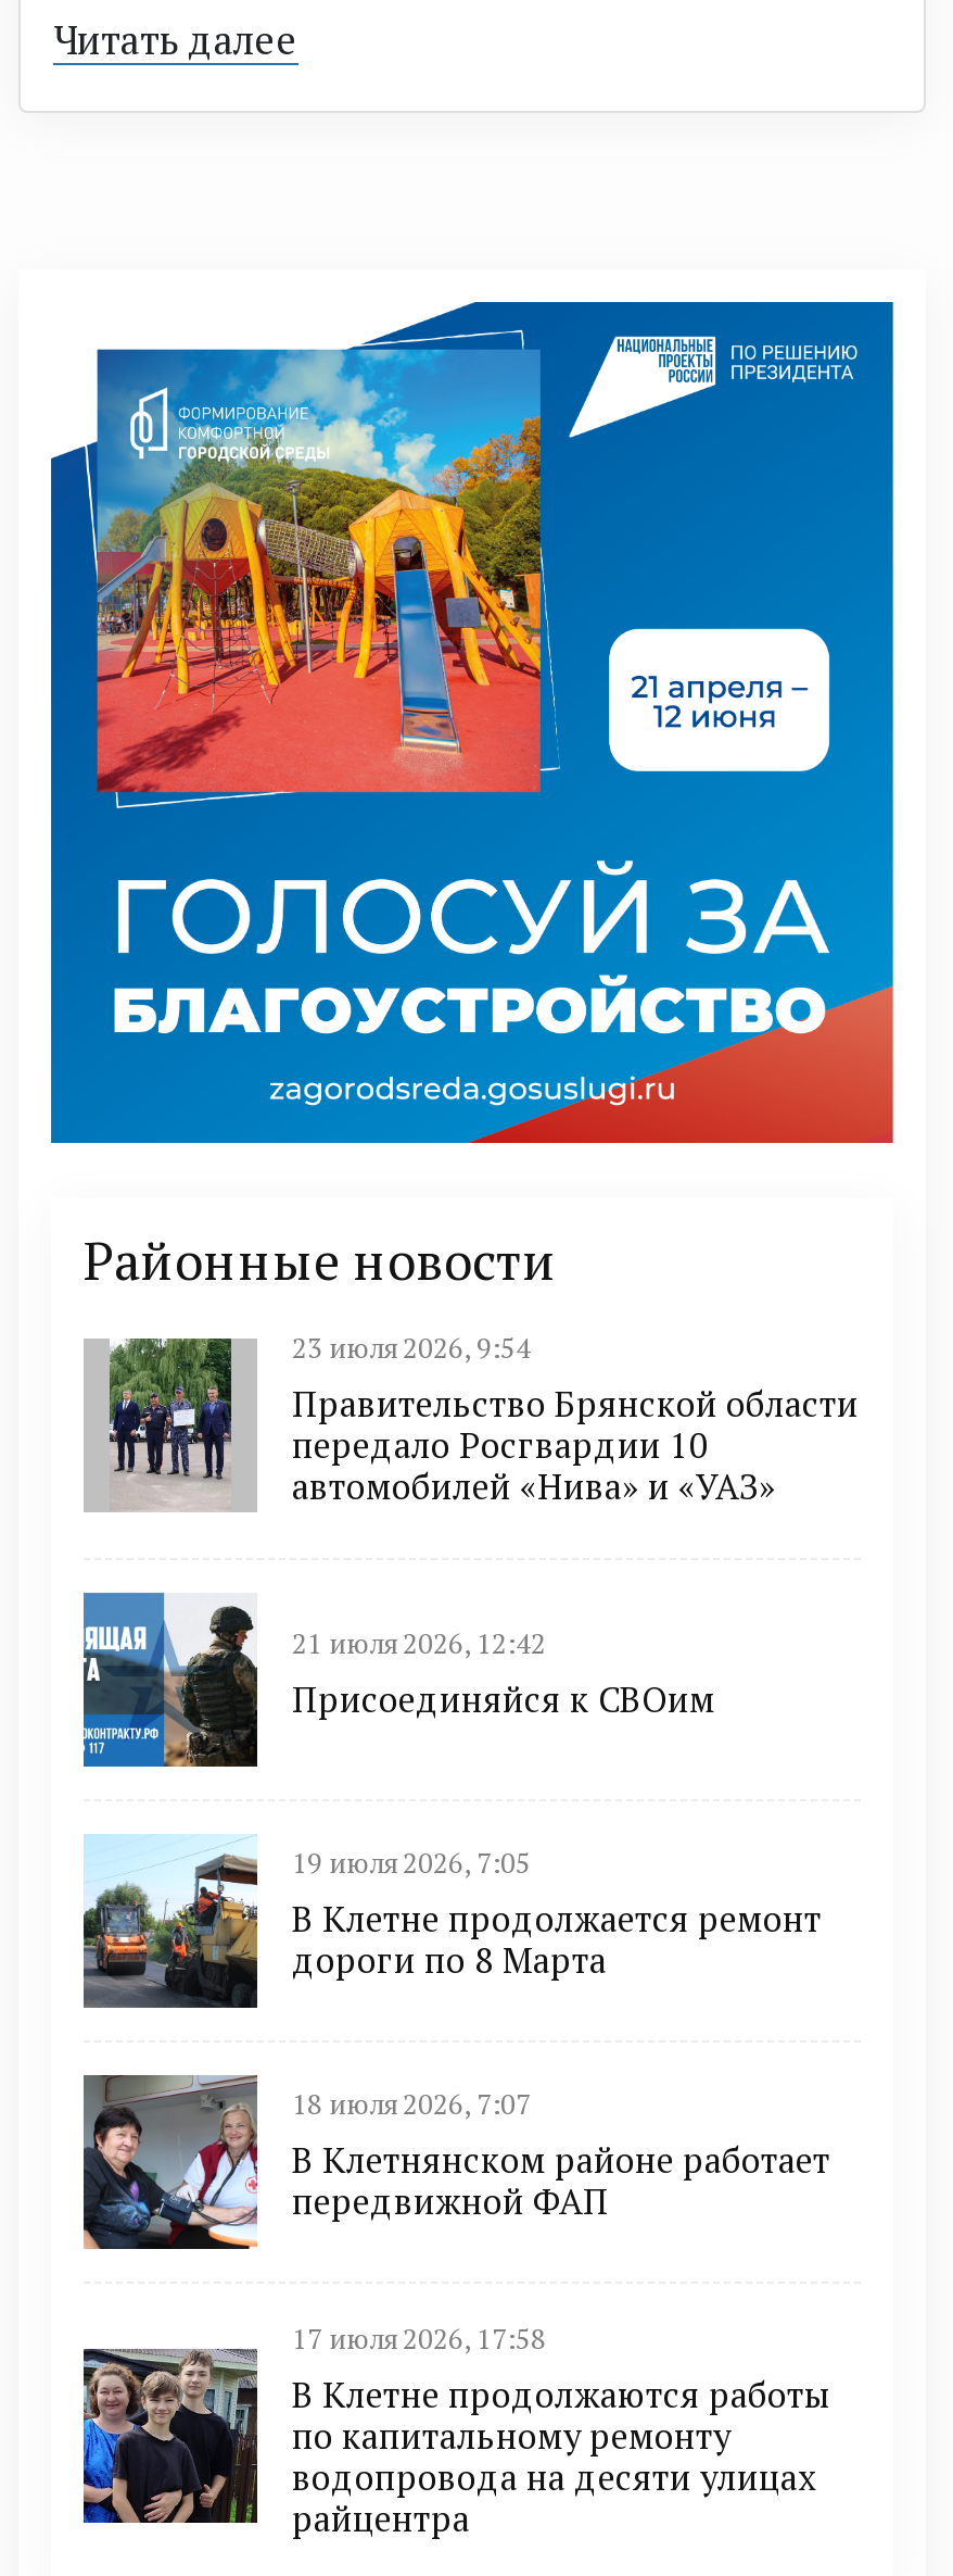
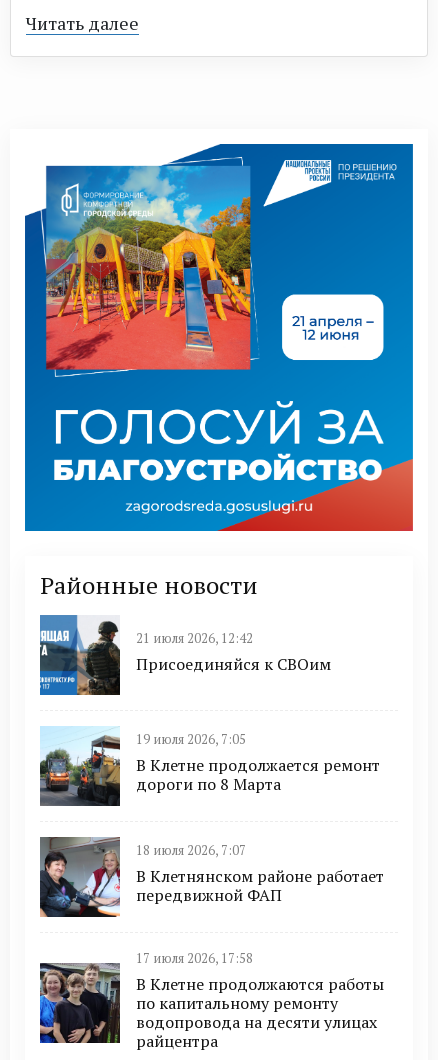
[84,1325,859,1512] [image] | 23 июля 2026, 9:54 | Правительство Брянской области | передало Росгвардии 10 | автомобилей «Нива» и «УАЗ» -> none

